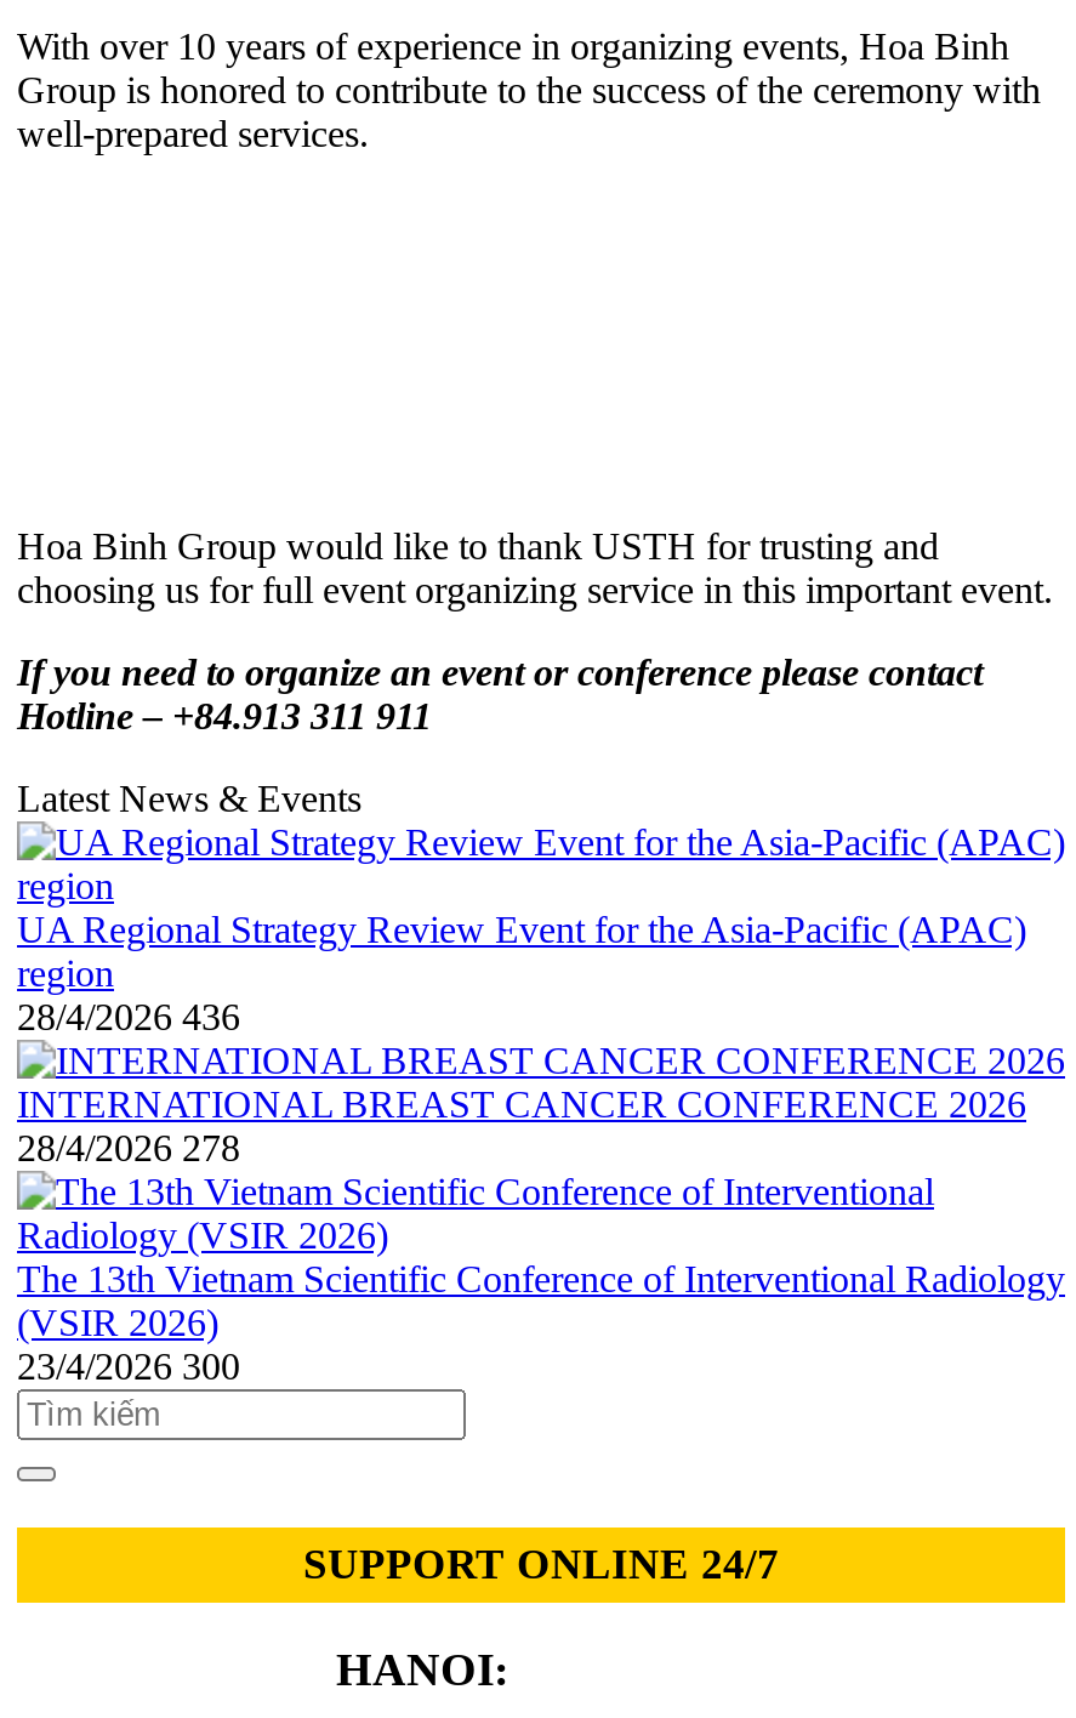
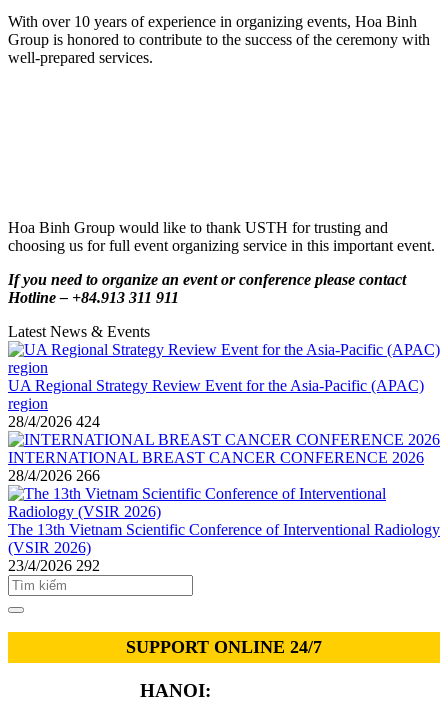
[17,996,240,1038] 28/4/2026 436 -> [8,413,100,430] 28/4/2026 424
[17,1127,240,1169] 28/4/2026 278 -> [8,467,100,484] 28/4/2026 266
[17,1346,240,1387] 23/4/2026 300 -> [8,557,100,574] 23/4/2026 292

